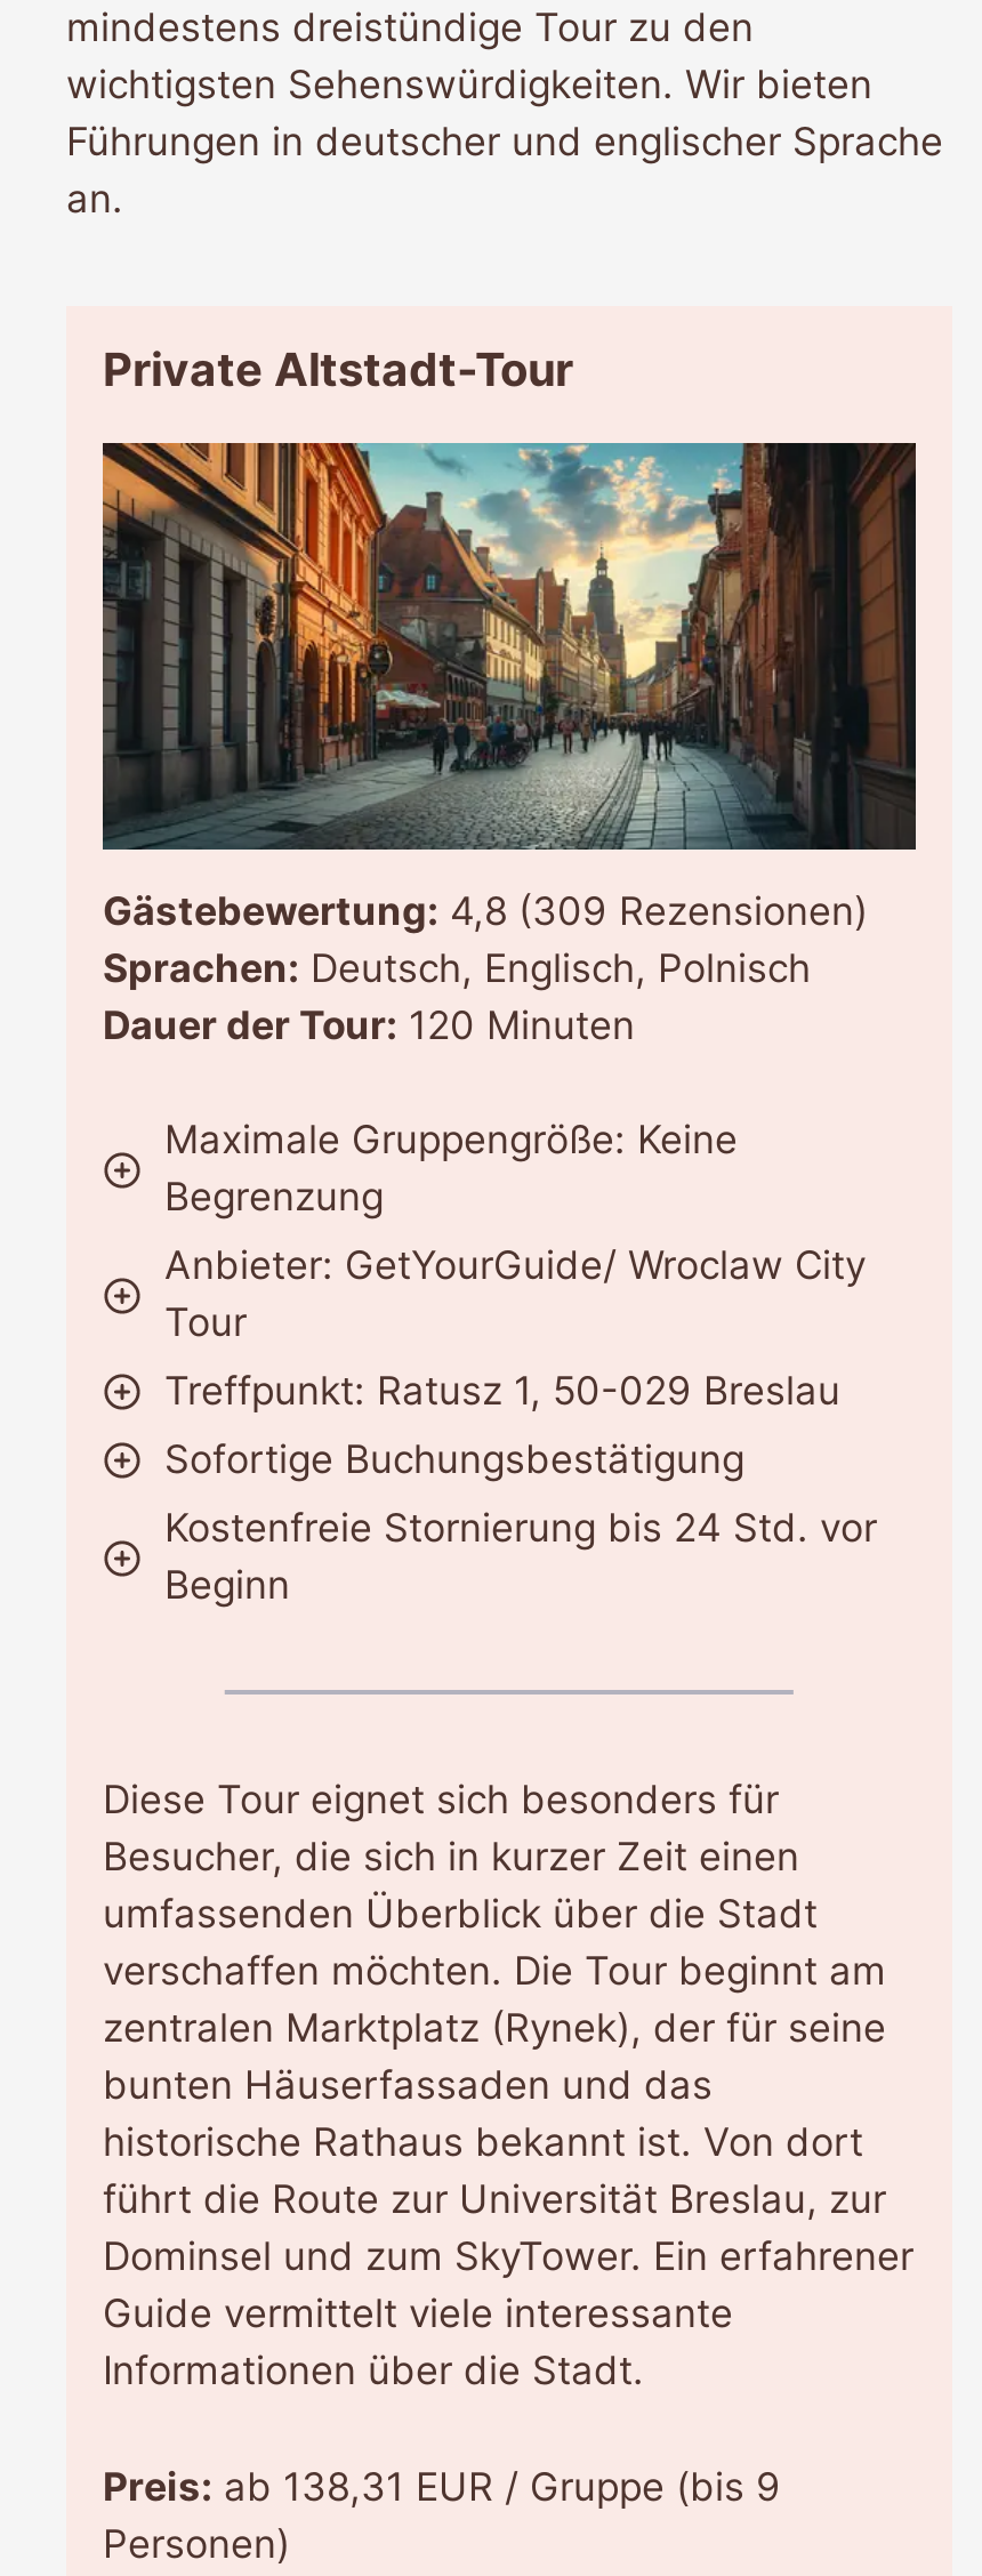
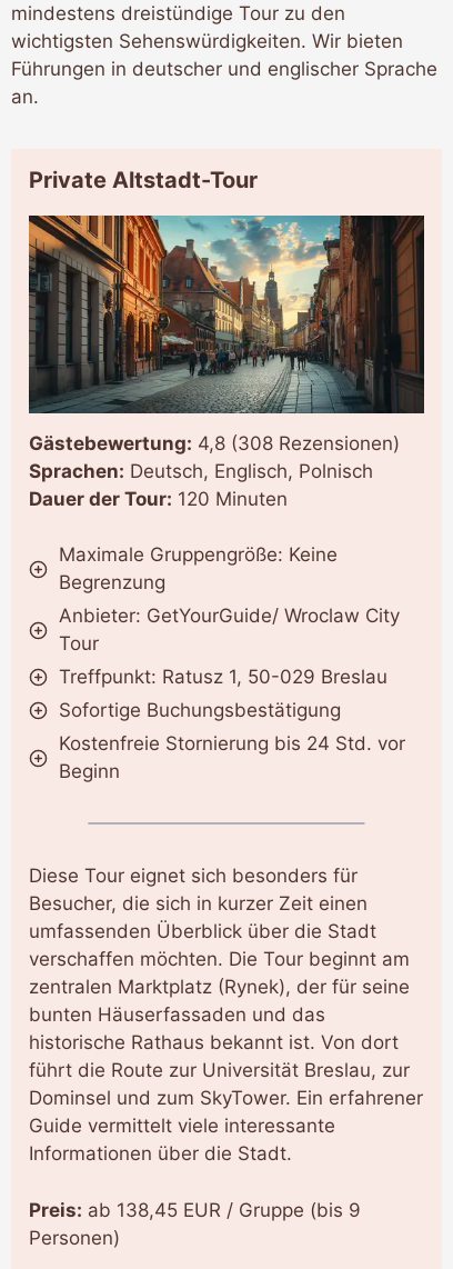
[103,888,868,934] Gästebewertung: 4,8 (309 Rezensionen) -> [29,432,400,454] Gästebewertung: 4,8 (308 Rezensionen)
[103,2464,781,2509] Preis: ab 138,31 EUR / Gruppe (bis 9 -> [29,1199,361,1221] Preis: ab 138,45 EUR / Gruppe (bis 9

